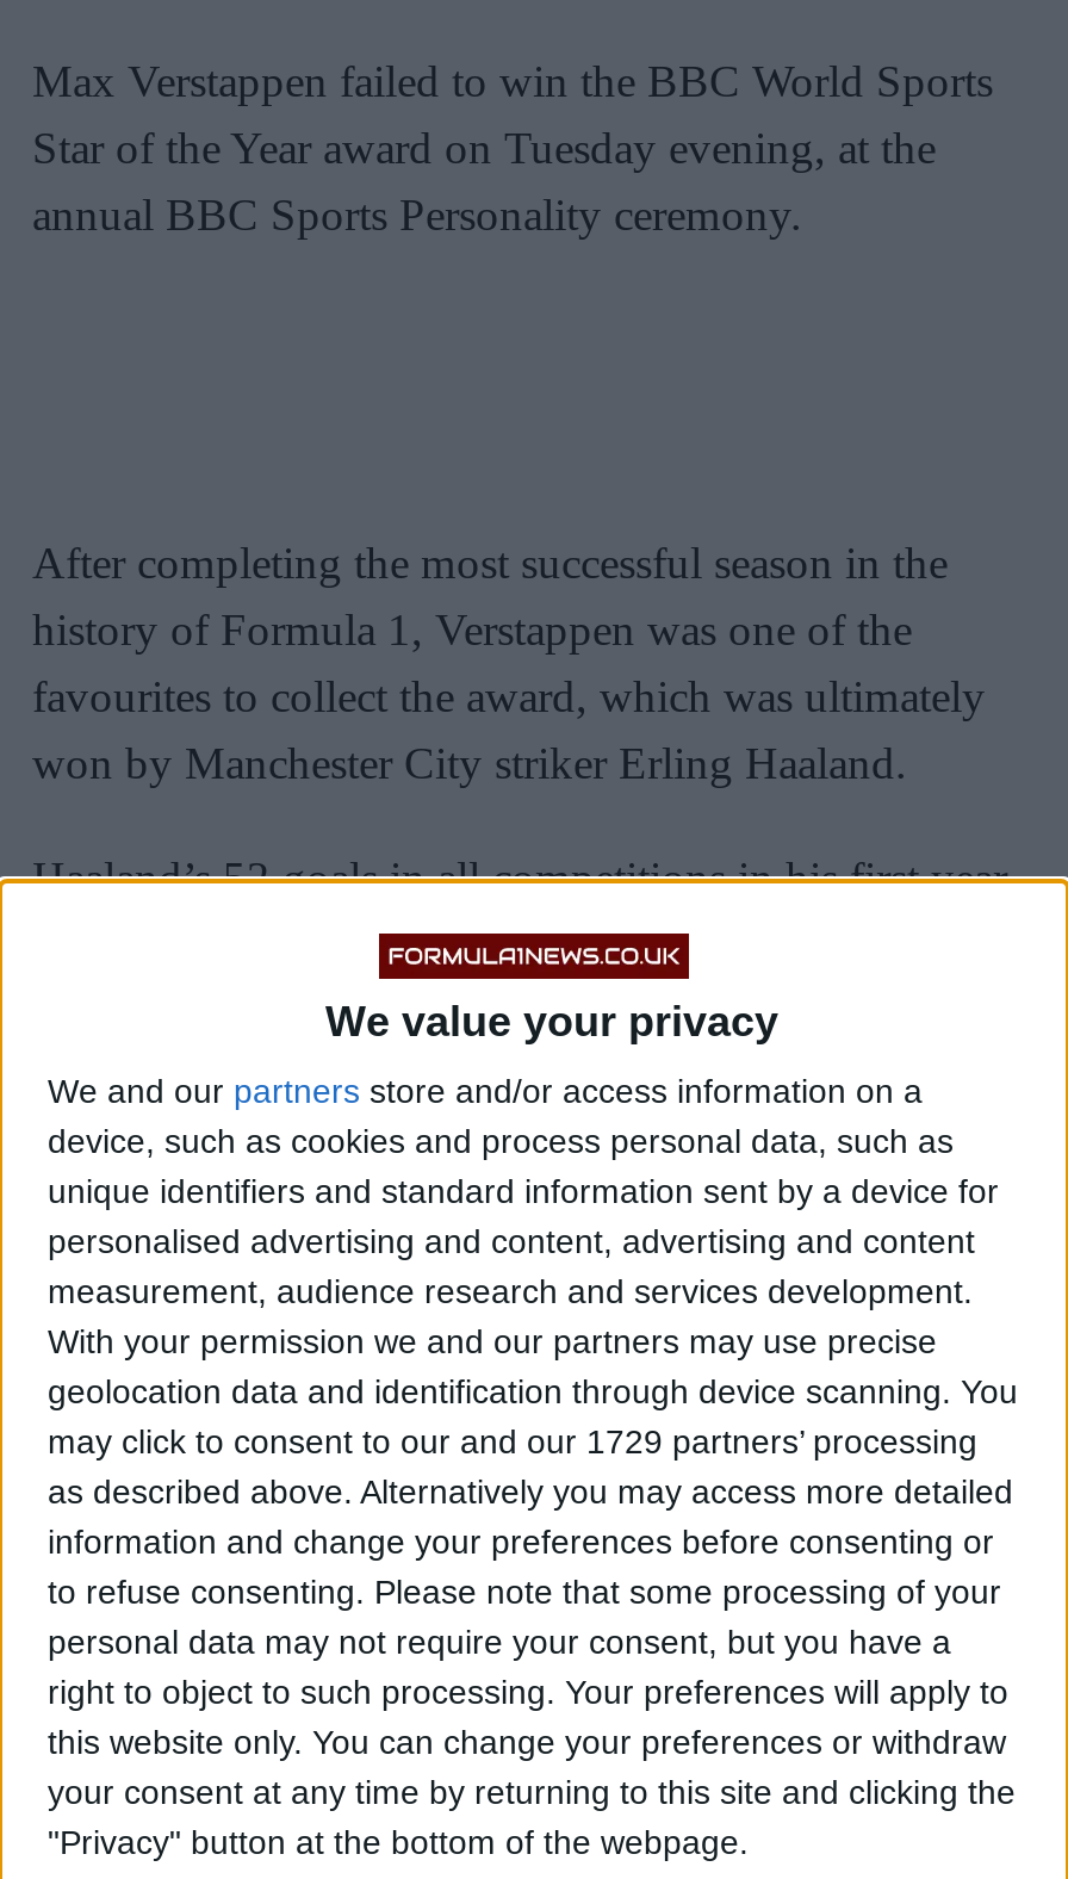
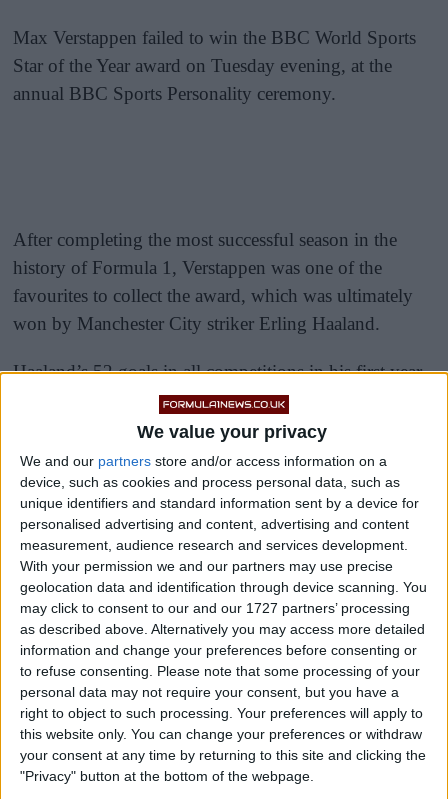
[48,1421,977,1459] may click to consent to our and our 1729 partners’ processing -> [20,600,410,616] may click to consent to our and our 1727 partners’ processing

